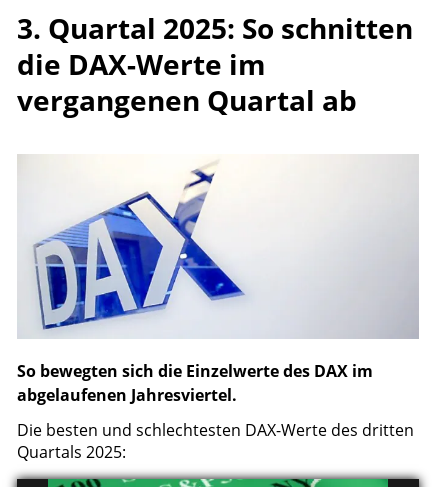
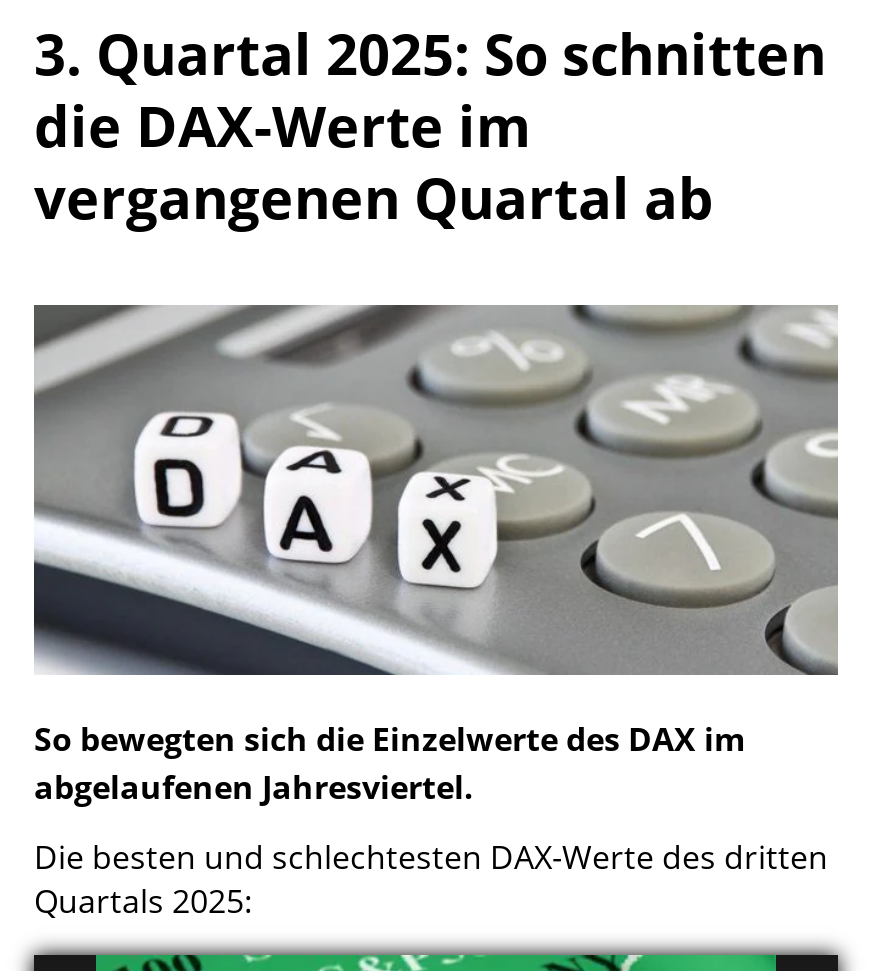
[17,154,418,339] [image] -> [32,303,838,677] [image]

